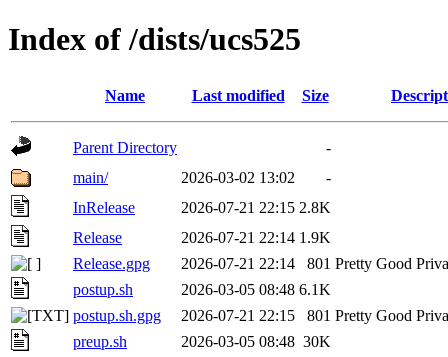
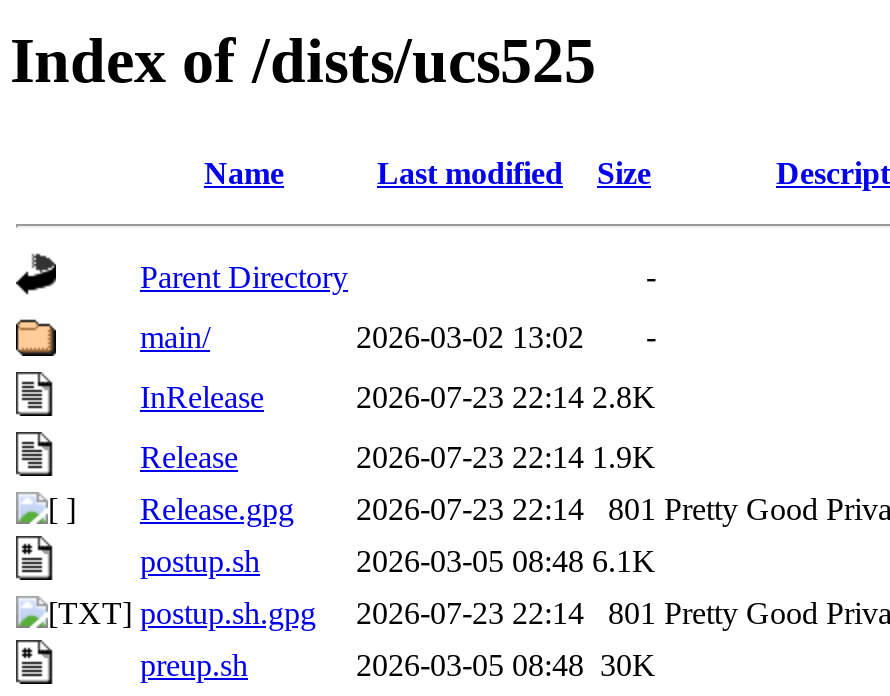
[181,199,331,216] 2026-07-21 22:15 2.8K -> [356,380,656,414] 2026-07-23 22:14 2.8K
[181,229,331,246] 2026-07-21 22:14 1.9K -> [356,440,656,474] 2026-07-23 22:14 1.9K
[181,255,295,272] 2026-07-21 22:14 -> [356,492,584,526] 2026-07-23 22:14
[181,307,295,324] 2026-07-21 22:15 -> [356,596,584,630] 2026-07-23 22:14

